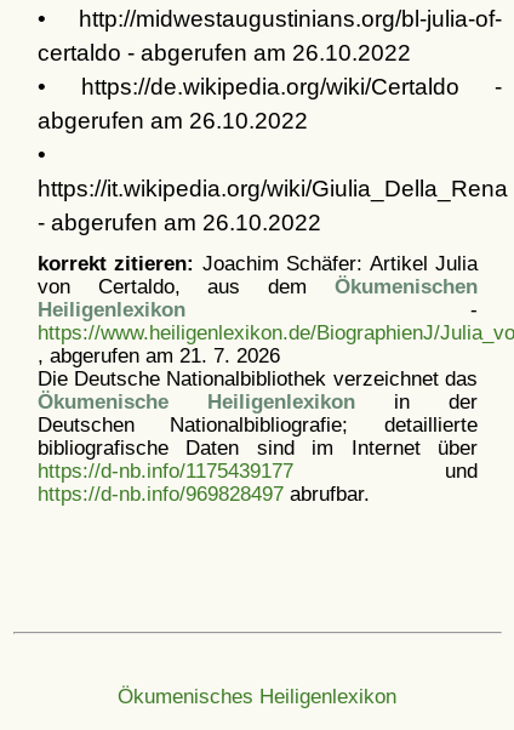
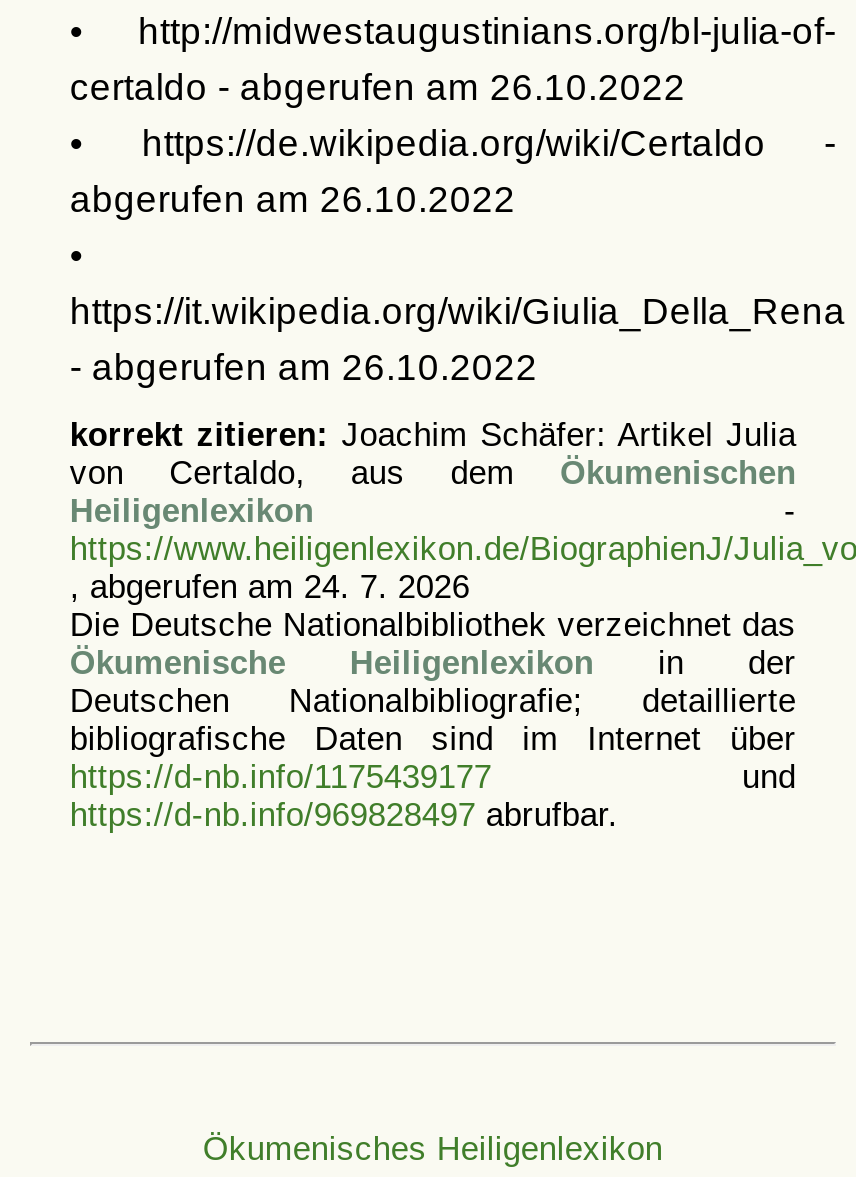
[37,344,280,366] , abgerufen am 21. 7. 2026 -> [70,568,470,604] , abgerufen am 24. 7. 2026

